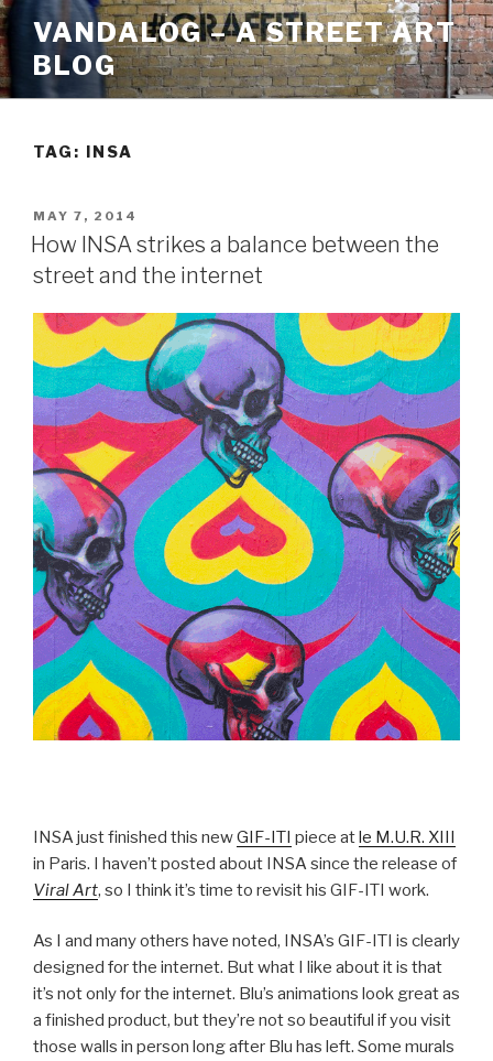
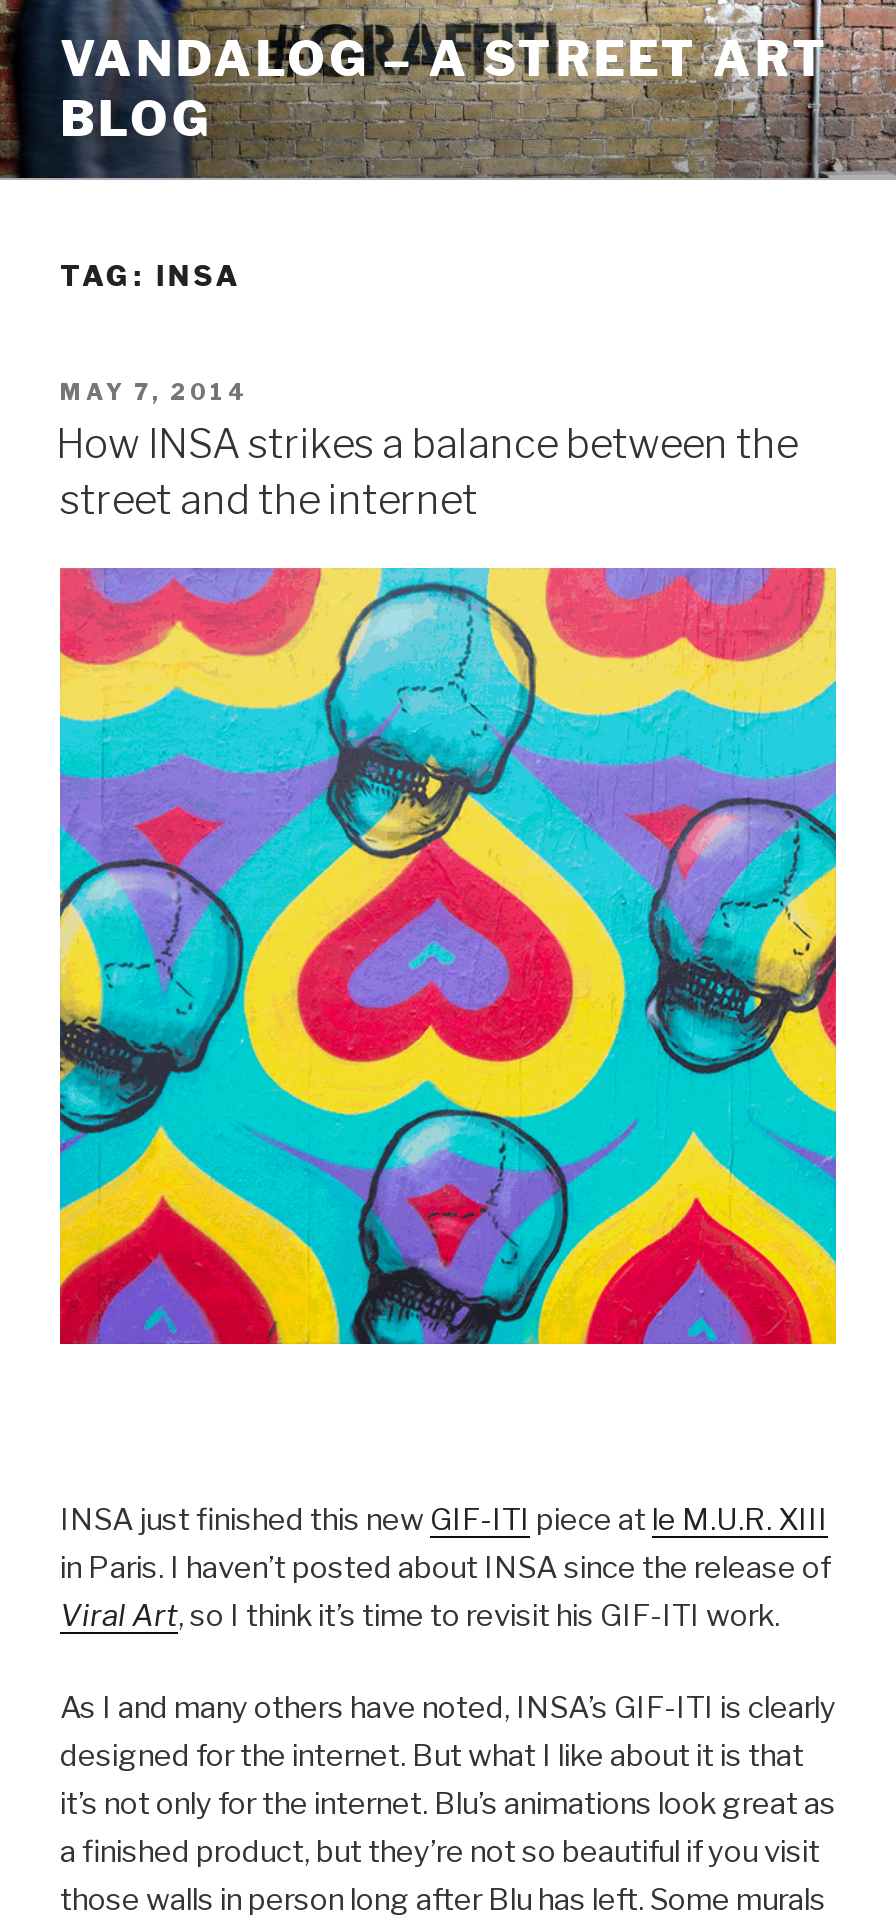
[32,312,461,741] [image] -> [58,566,838,1346] [image]

